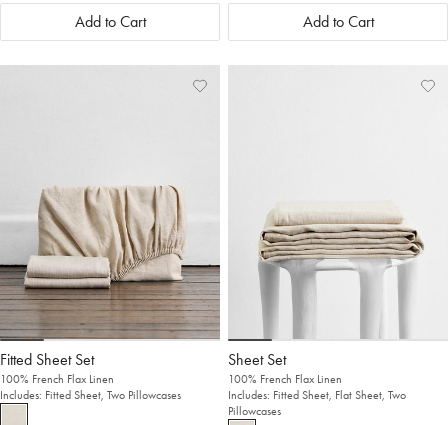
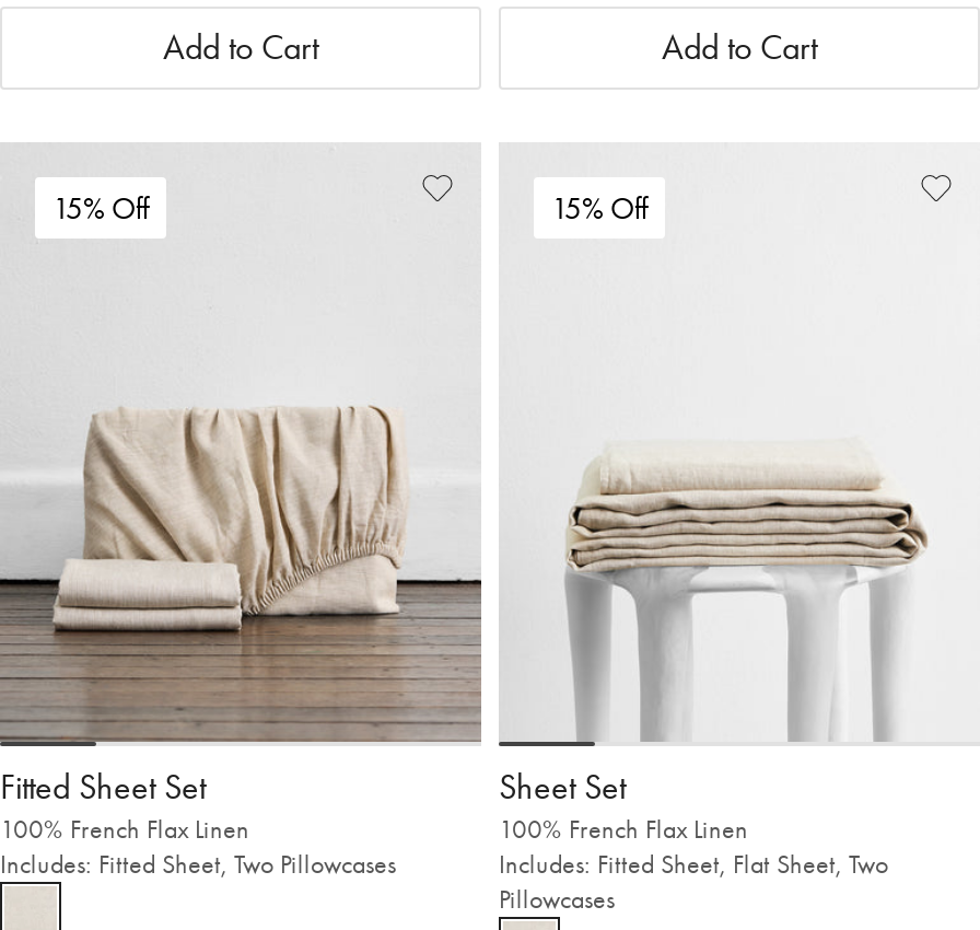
none -> [52,189,149,228] 15% Off
none -> [551,189,647,228] 15% Off

